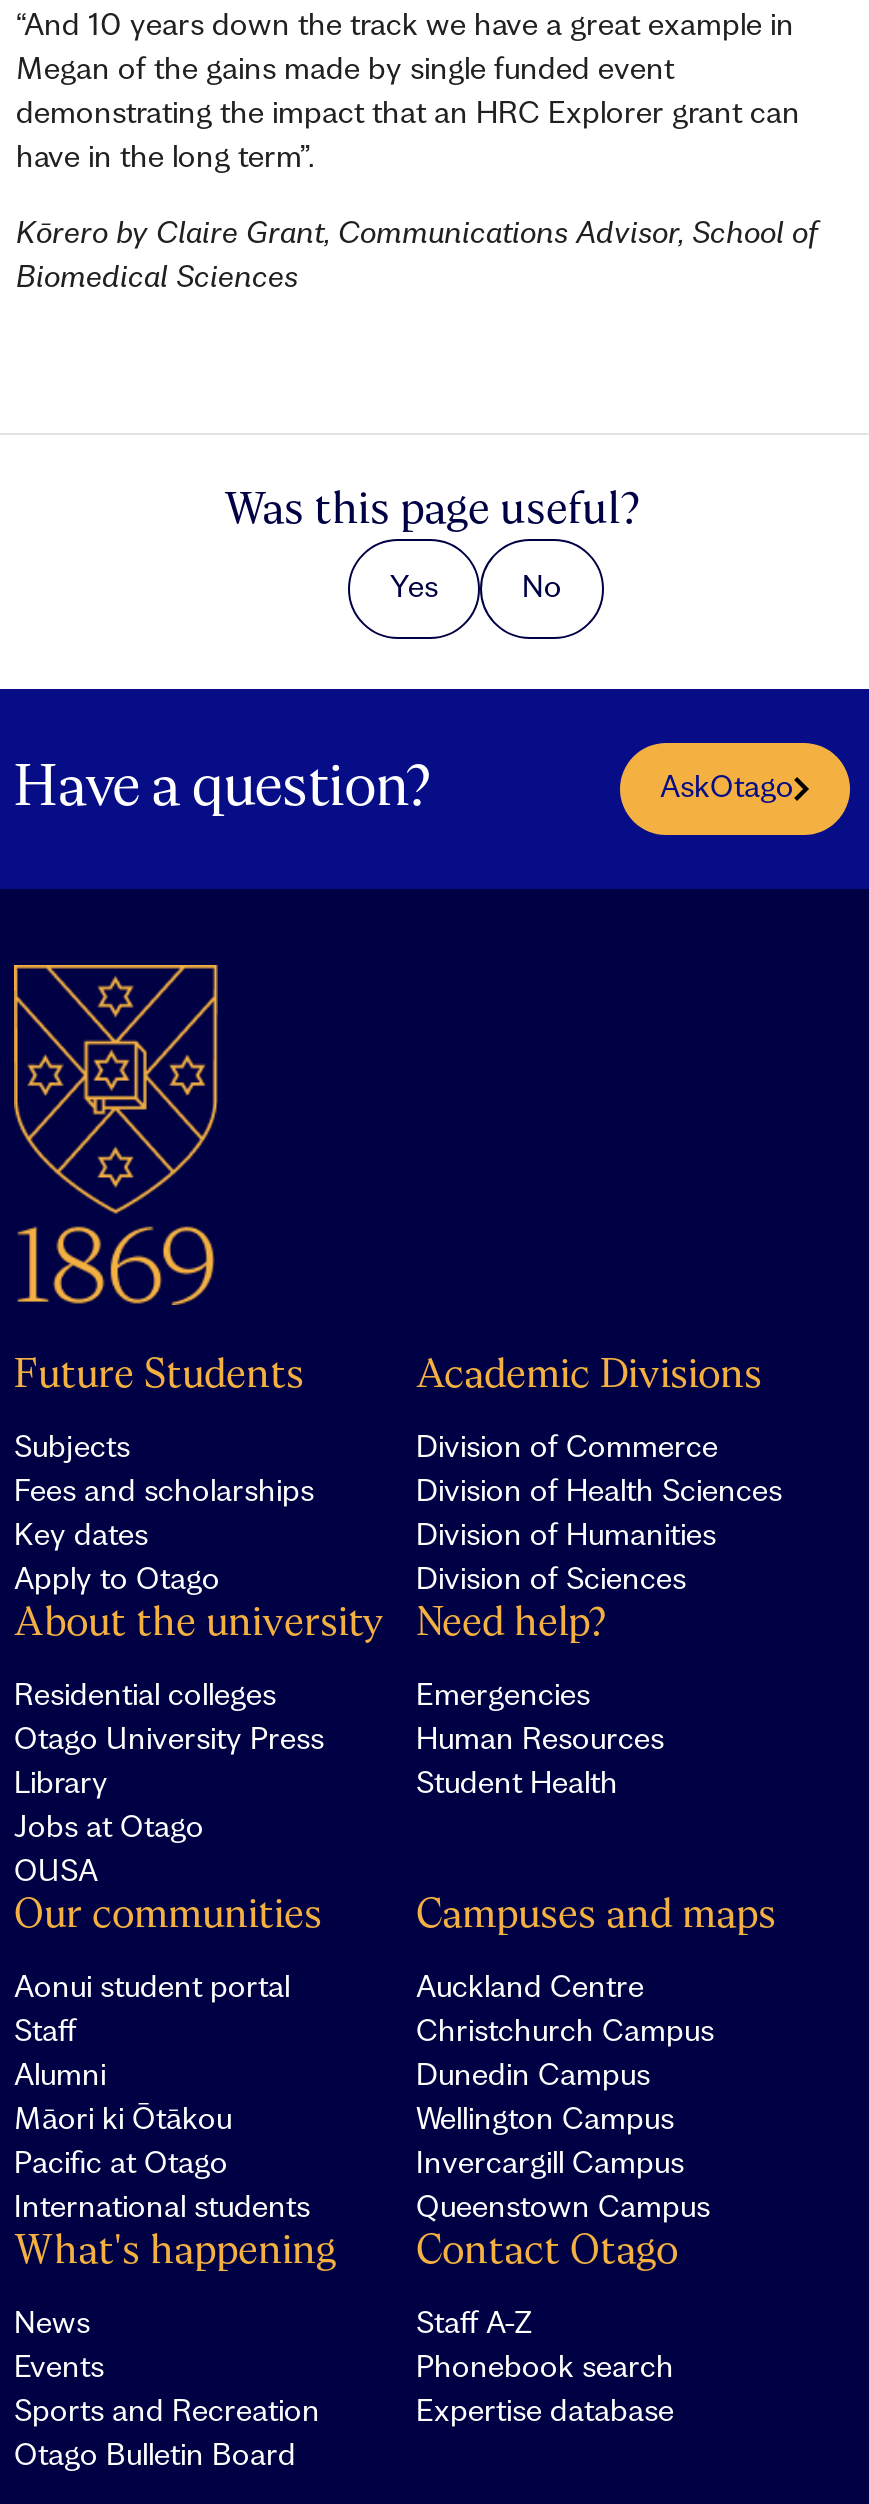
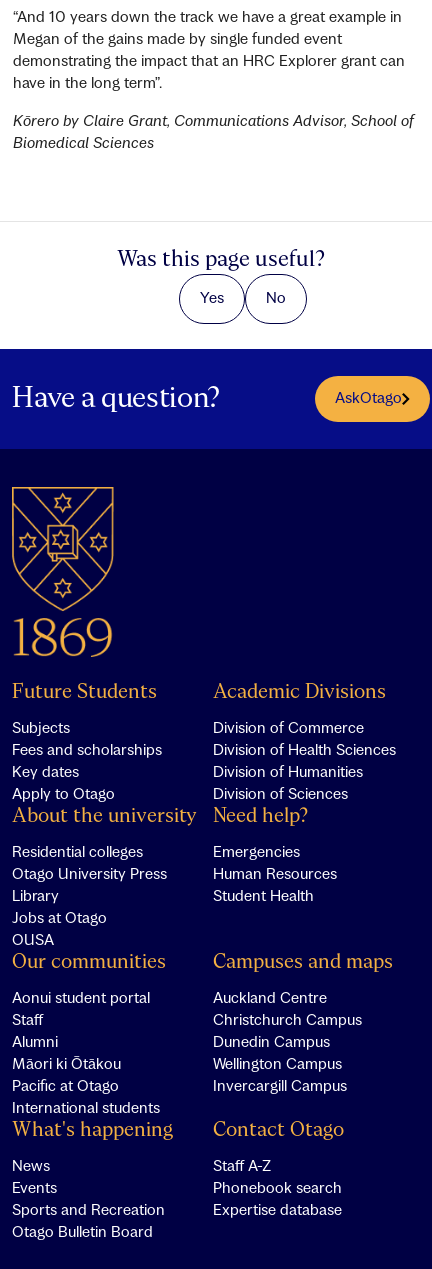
[416,2194,710,2226] Queenstown Campus -> none

